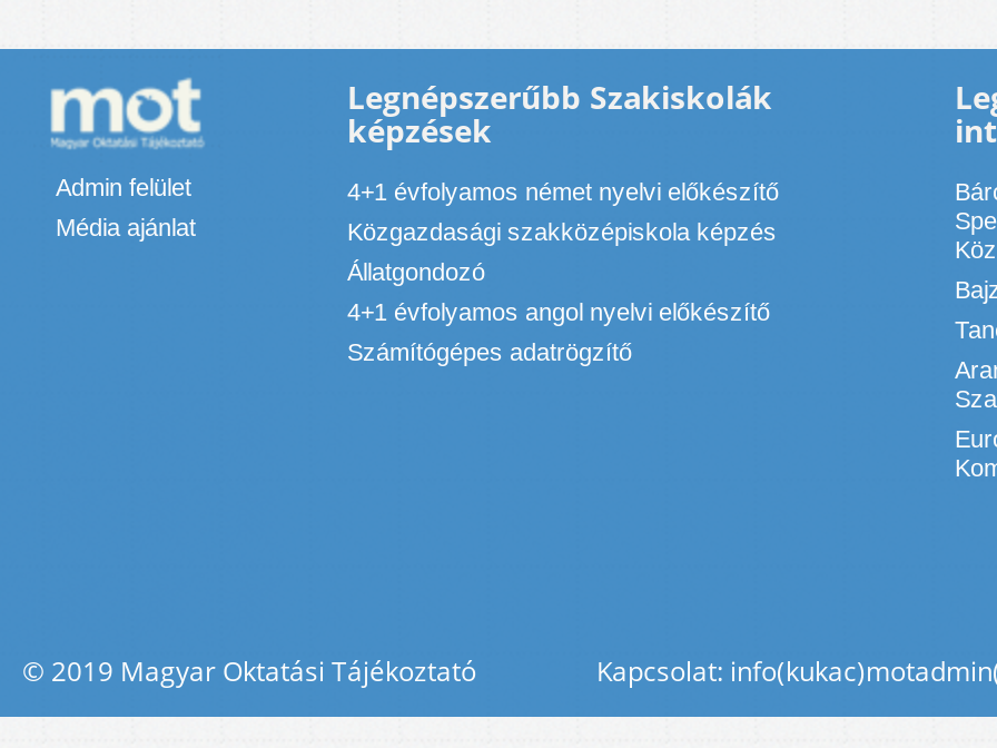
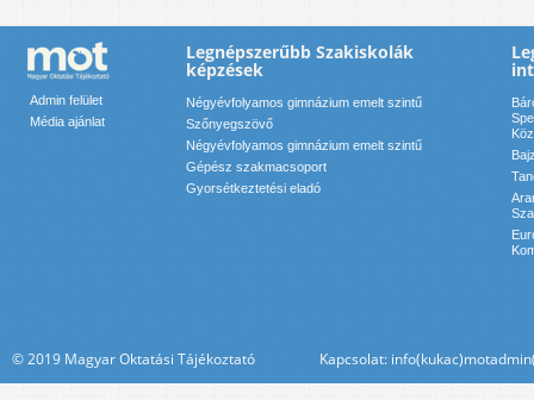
[347,179,779,205] 4+1 évfolyamos német nyelvi előkészítő -> [186,95,422,110] Négyévfolyamos gimnázium emelt szintű
[347,219,777,245] Közgazdasági szakközépiskola képzés -> [186,117,273,131] Szőnyegszövő
[347,259,485,285] Állatgondozó -> [186,138,422,153] Négyévfolyamos gimnázium emelt szintű
[347,299,770,325] 4+1 évfolyamos angol nyelvi előkészítő -> [186,160,327,174] Gépész szakmacsoport
[347,339,632,366] Számítógépes adatrögzítő -> [186,181,321,195] Gyorsétkeztetési eladó

